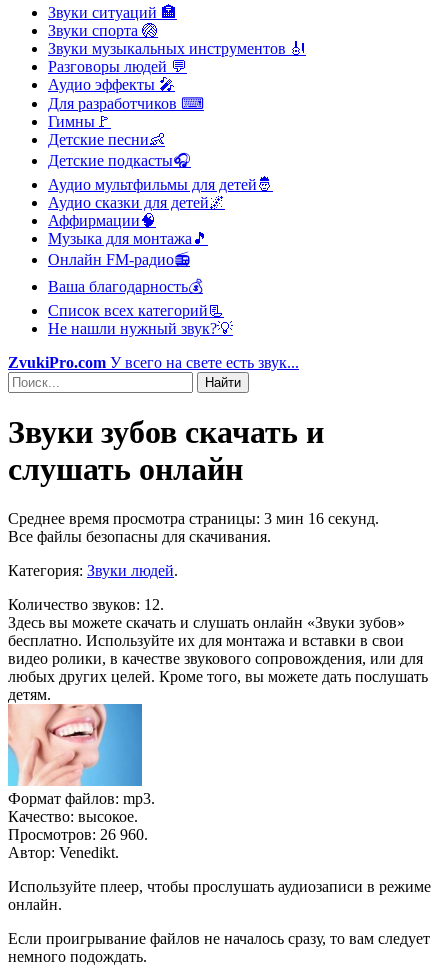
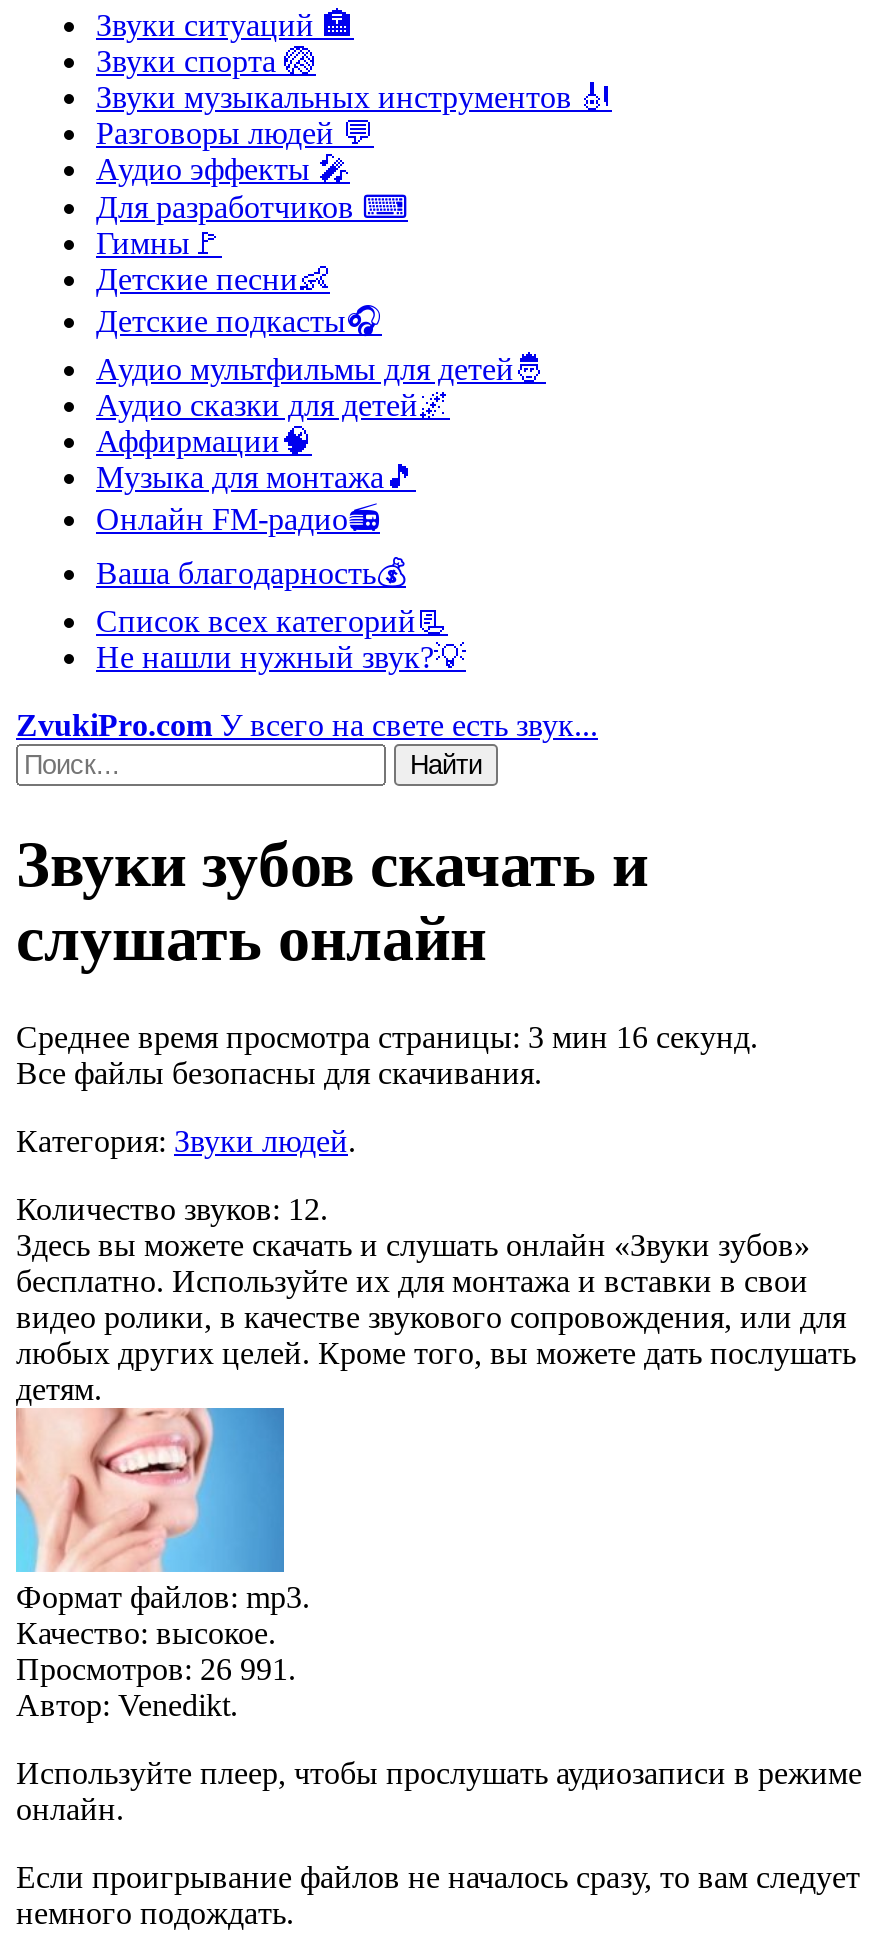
[8,826,148,843] Просмотров: 26 960. -> [16,1652,296,1686] Просмотров: 26 991.

